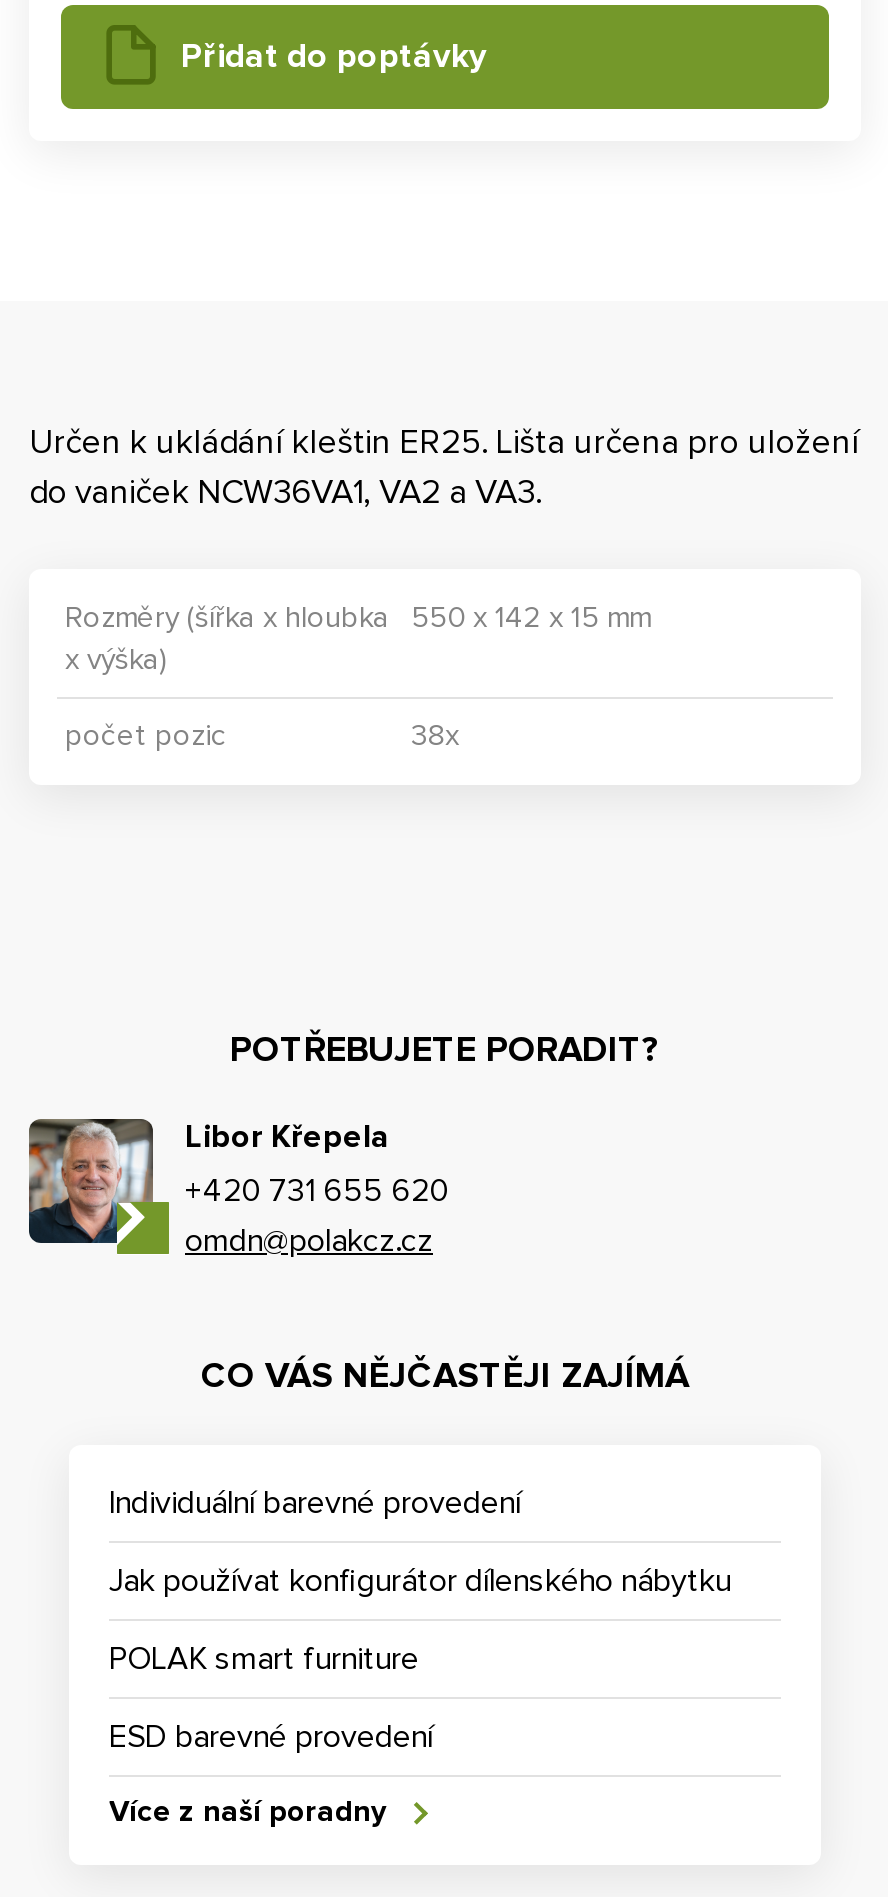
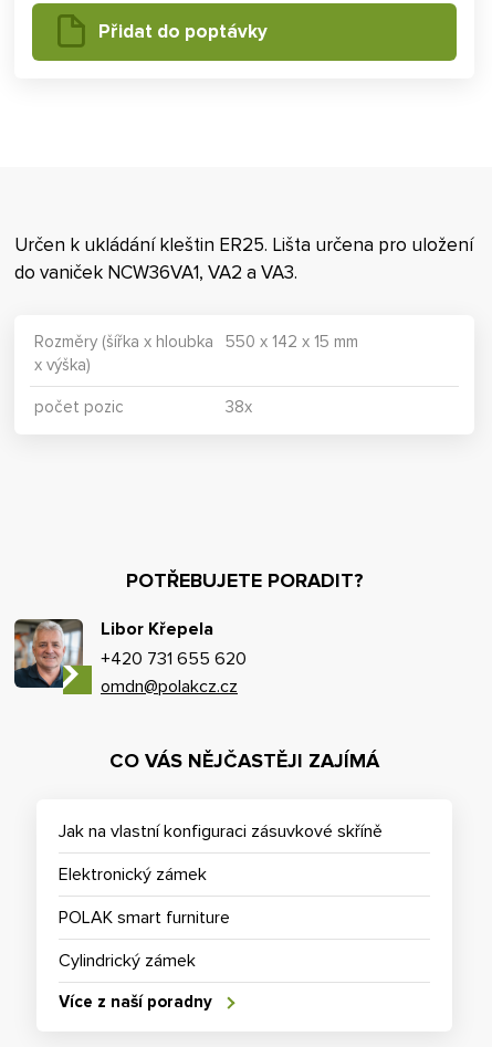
[109,1483,521,1523] Individuální barevné provedení -> [59,820,383,842] Jak na vlastní konfiguraci zásuvkové skříně
[109,1561,731,1601] Jak používat konfigurátor dílenského nábytku -> [59,863,207,886] Elektronický zámek
[109,1717,433,1757] ESD barevné provedení -> [59,950,196,972] Cylindrický zámek

